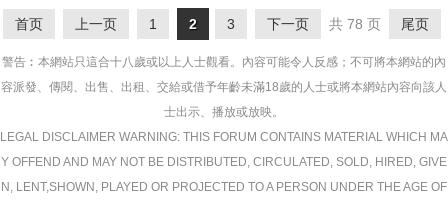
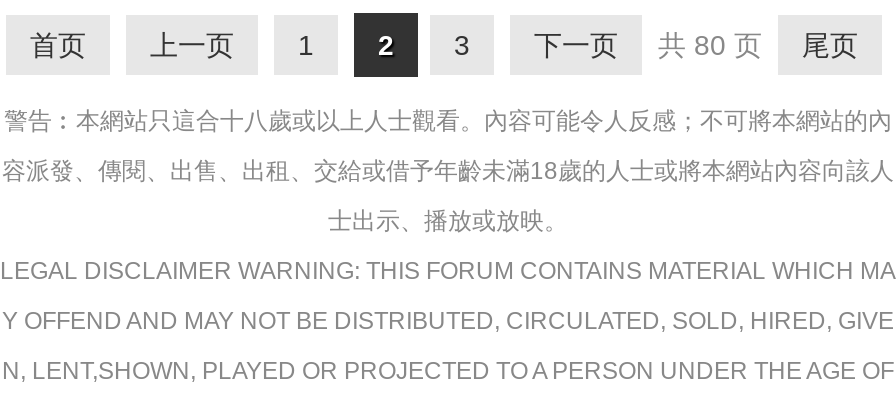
[15,16,429,32] 首页 上一页 1 2 3 下一页 共 78 页 尾页 -> [30,29,858,61] 首页 上一页 1 2 3 下一页 共 80 页 尾页

